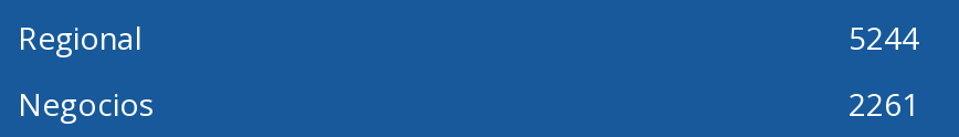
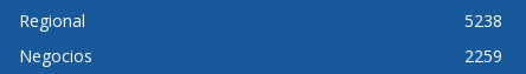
[849,16,919,58] 5244 -> [464,10,502,32] 5238
[849,83,919,125] 2261 -> [464,45,502,67] 2259

